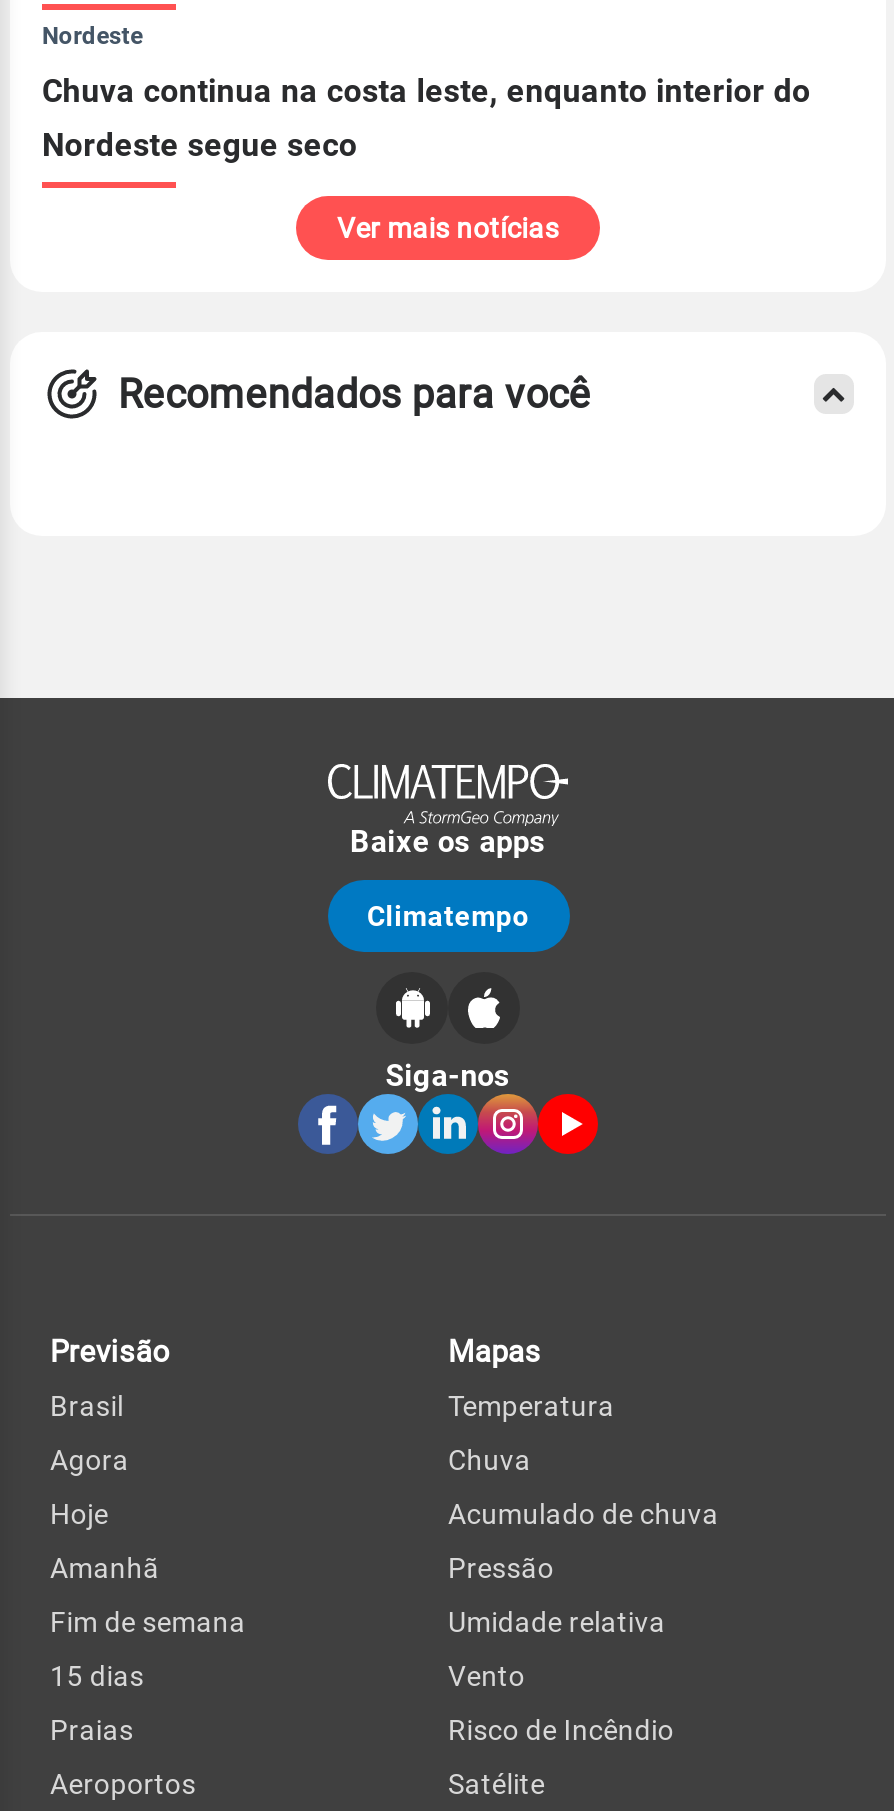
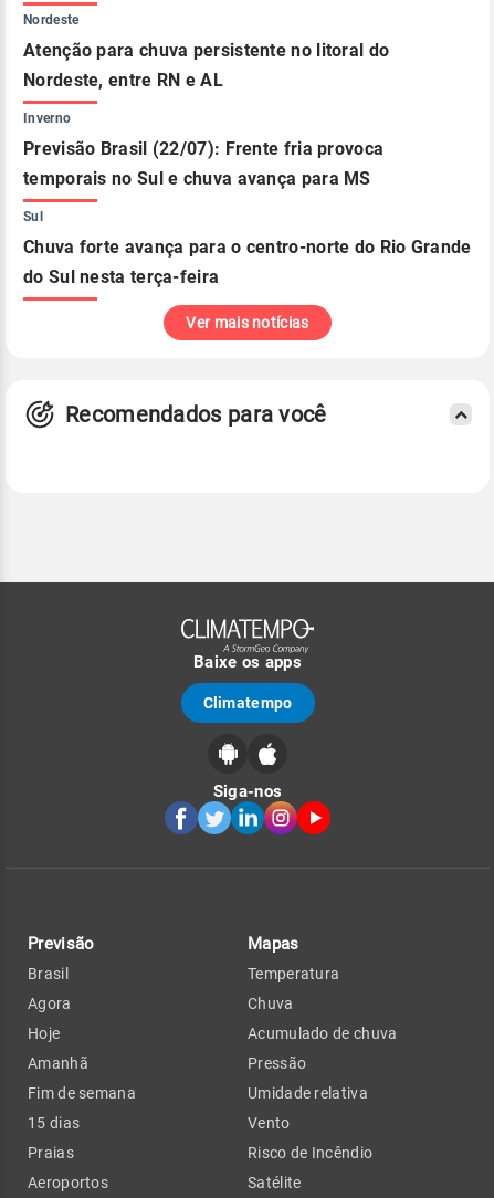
[42,73,811,165] Chuva continua na costa leste, enquanto interior do | Nordeste segue seco -> [23,40,471,288] Atenção para chuva persistente no litoral do | Nordeste, entre RN e AL | Inverno | Previsão Brasil (22/07): Frente fria provoca | temporais no Sul e chuva avança para MS | Sul | Chuva forte avança para o centro-norte do Rio Grande | do Sul nesta terça-feira

